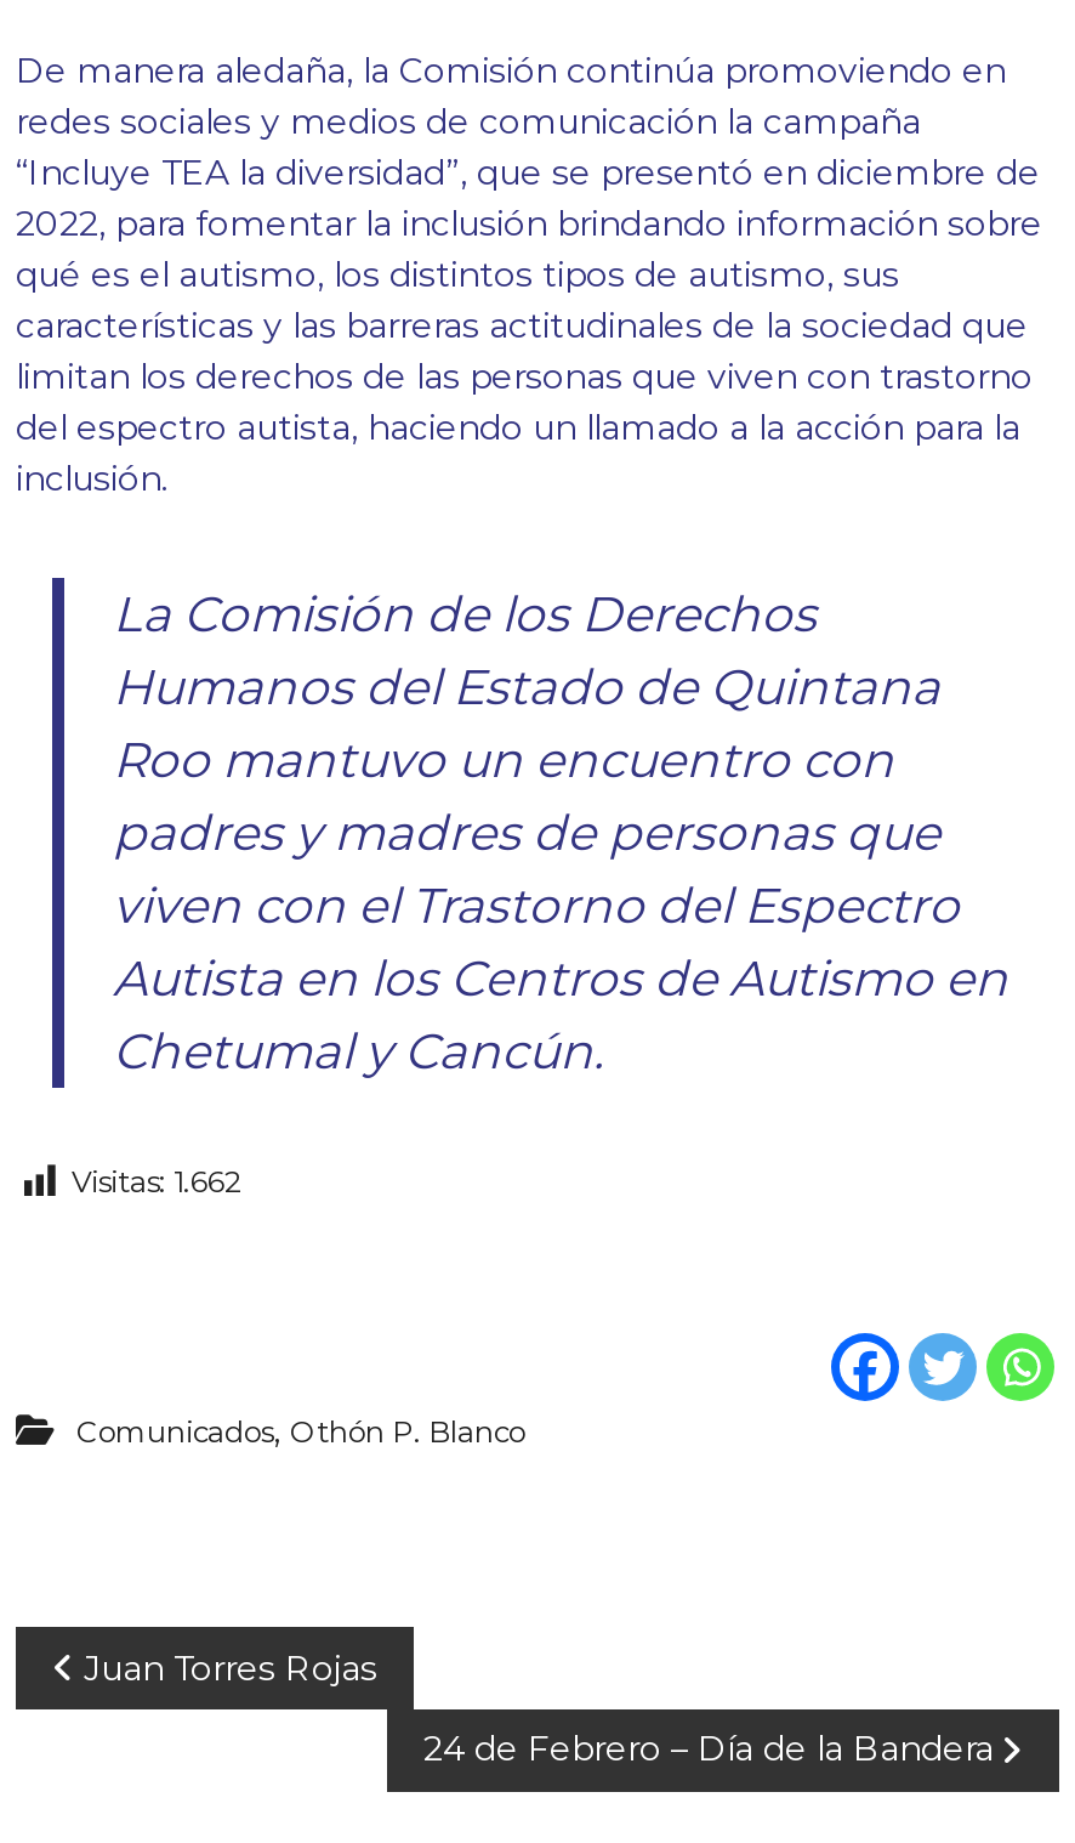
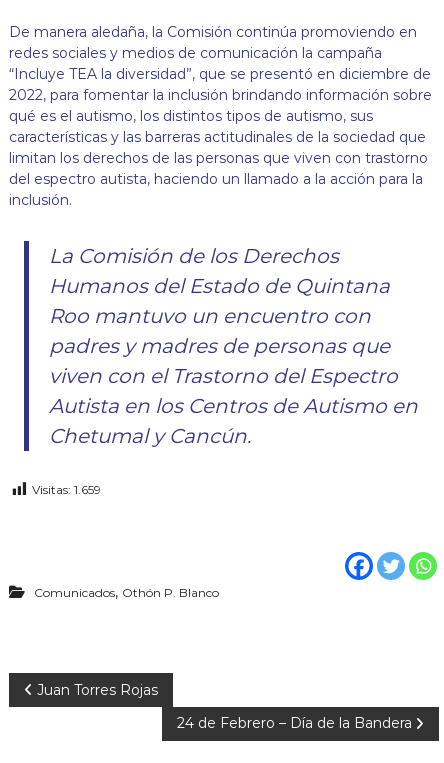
[72,1163,241,1199] Visitas: 1.662 -> [32,482,101,497] Visitas: 1.659

